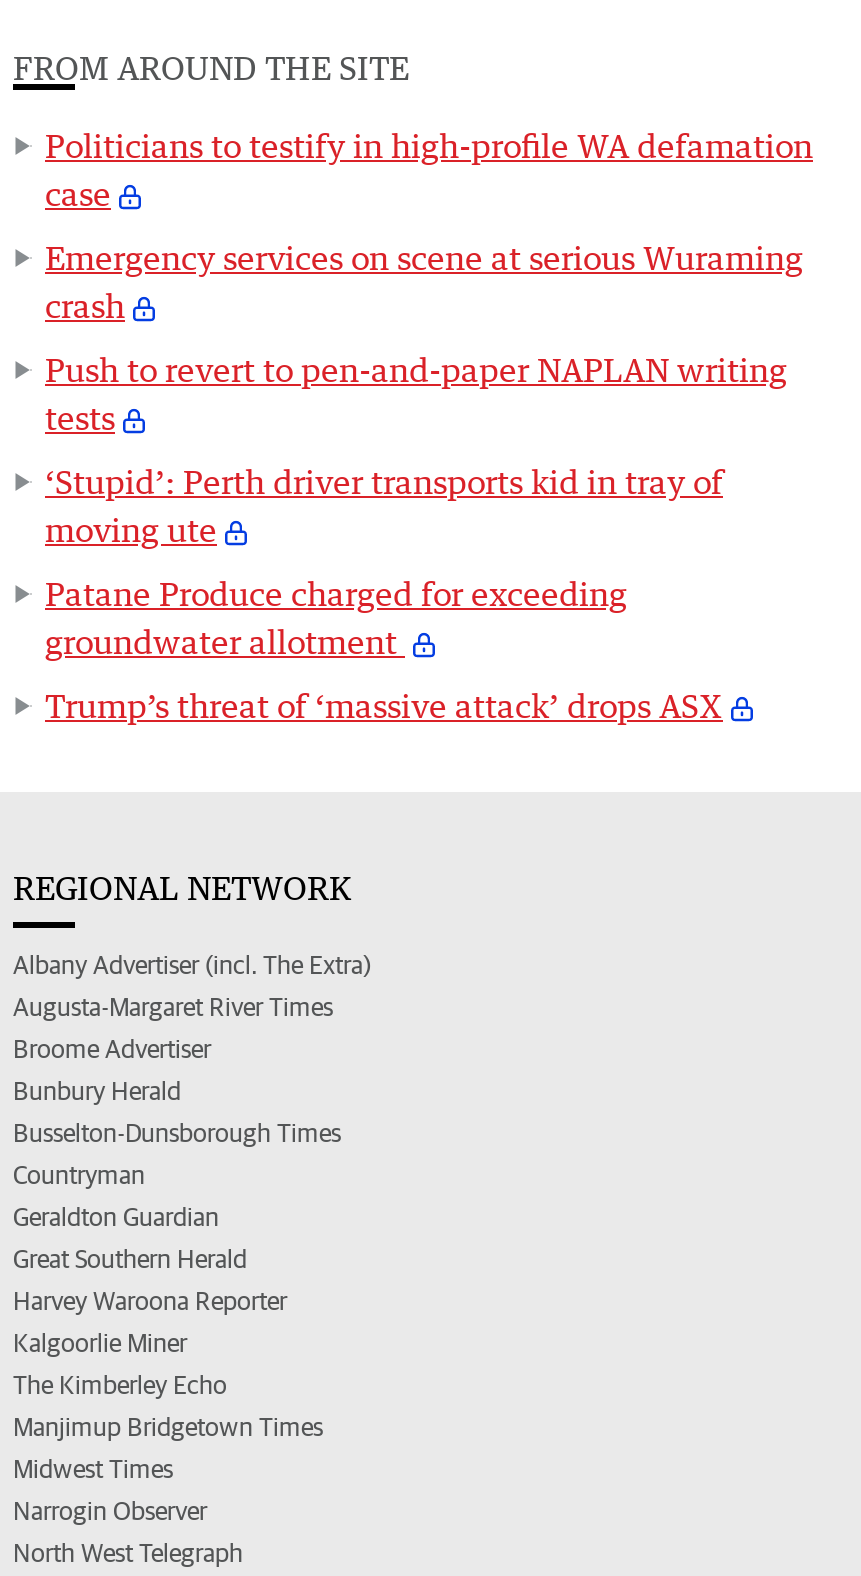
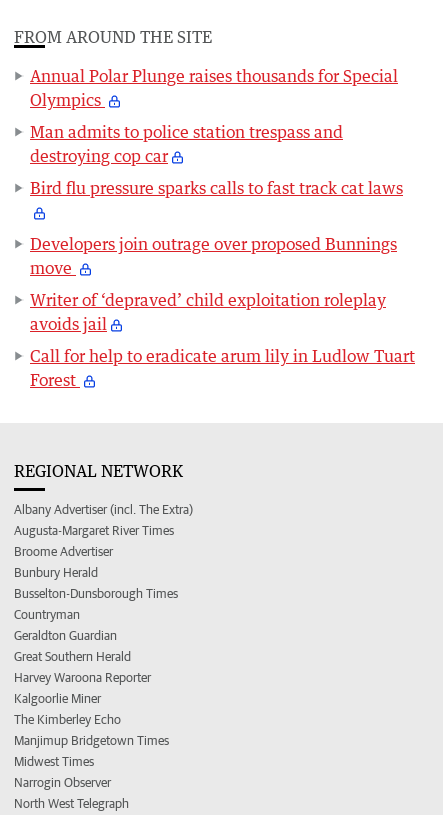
[45,127,813,215] Politicians to testify in high-profile WA defamation | case -> [30,66,398,110] Annual Polar Plunge raises thousands for Special | Olympics
[45,239,803,327] Emergency services on scene at serious Wuraming | crash -> [30,122,343,166] Man admits to police station trespass and | destroying cop car
[45,351,787,439] Push to revert to pen-and-paper NAPLAN writing | tests -> [30,178,403,198] Bird flu pressure sparks calls to fast track cat laws
[45,463,723,551] ‘Stupid’: Perth driver transports kid in tray of | moving ute -> [30,234,397,278] Developers join outrage over proposed Bunnings | move
[45,575,627,663] Patane Produce charged for exceeding | groundwater allotment -> [30,290,386,334] Writer of ‘depraved’ child exploitation roleplay | avoids jail
[45,687,723,727] Trump’s threat of ‘massive attack’ drops ASX -> [30,346,415,390] Call for help to eradicate arum lily in Ludlow Tuart | Forest

